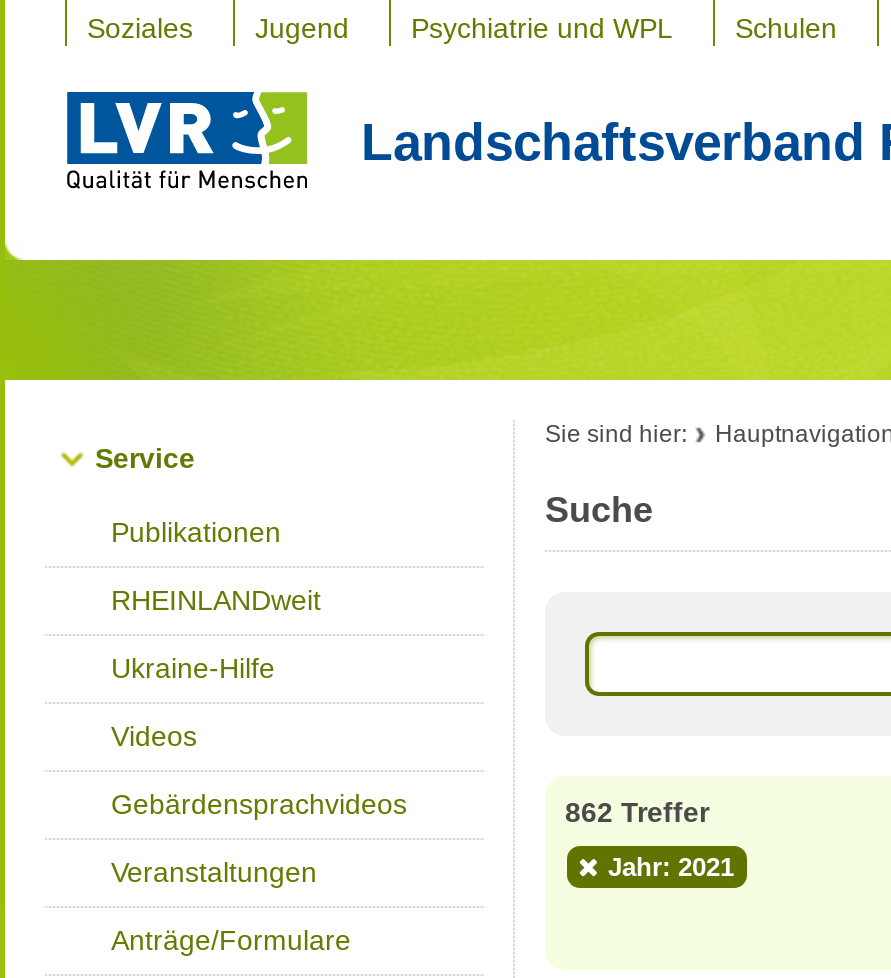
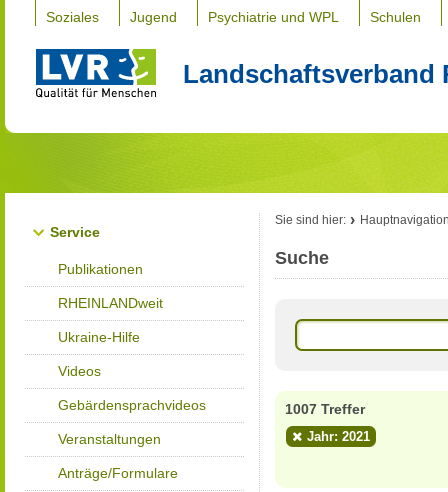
[565,796,709,828] 862 Treffer -> [285,401,365,417] 1007 Treffer

